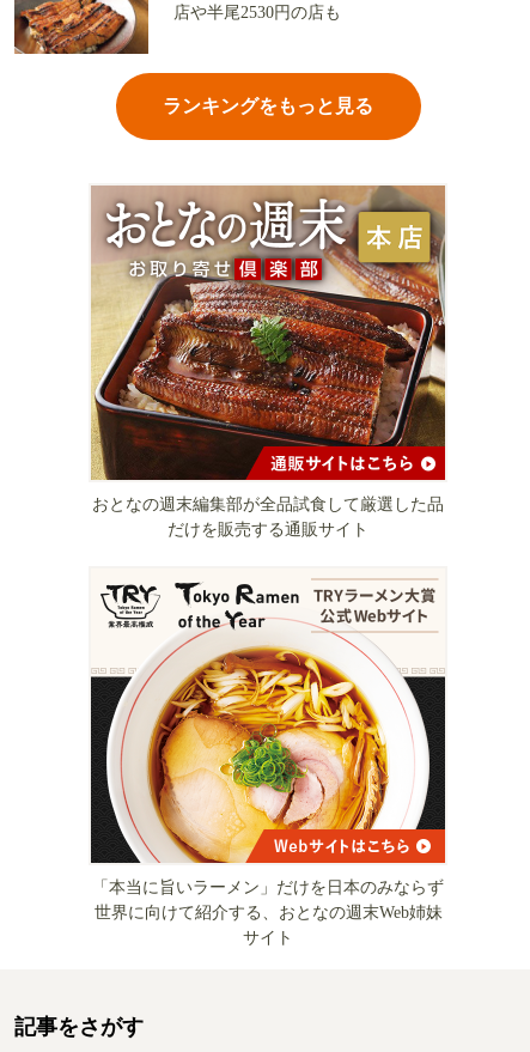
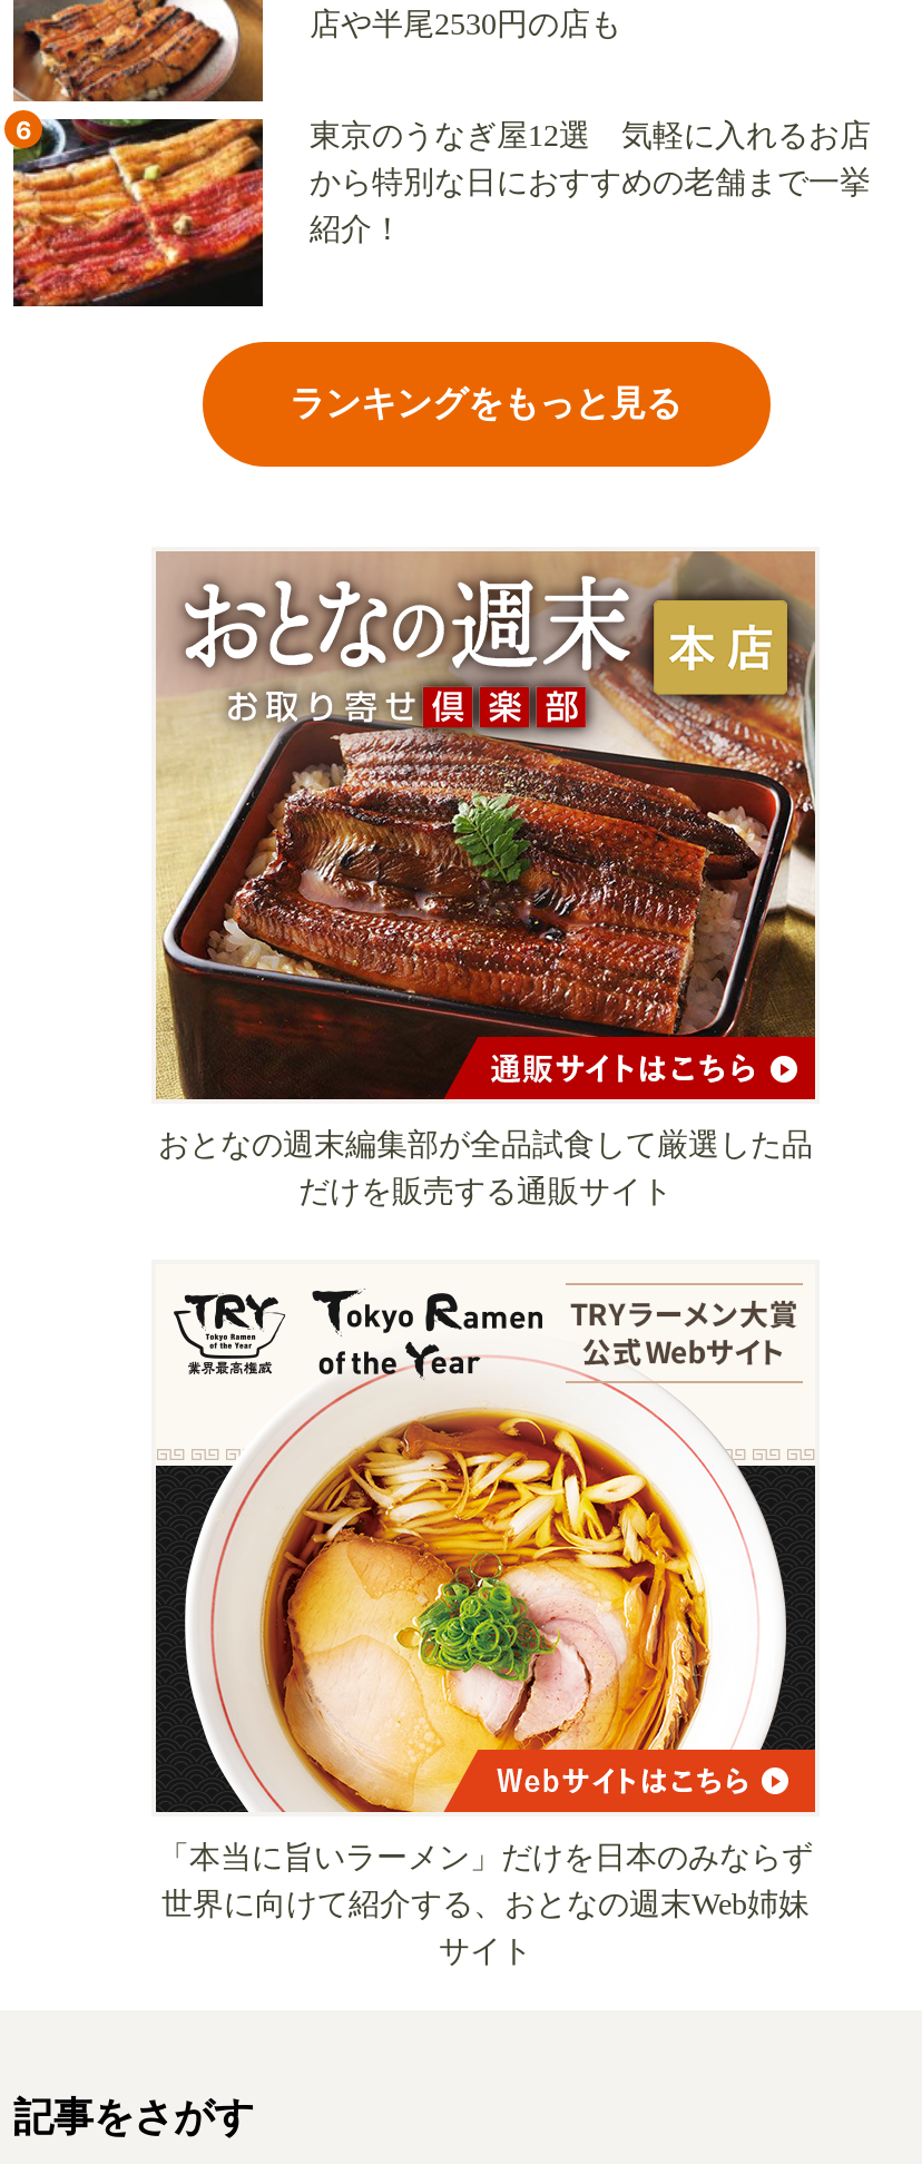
none -> [11,100,871,307] [image] | 6 | 東京のうなぎ屋12選 気軽に入れるお店 | から特別な日におすすめの老舗まで一挙 | 紹介！

